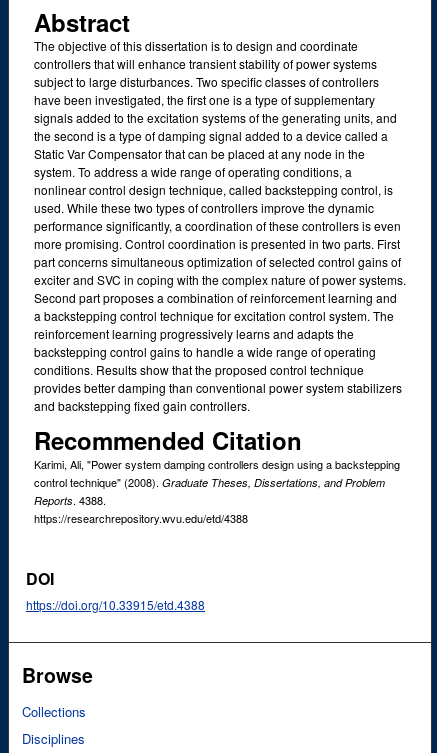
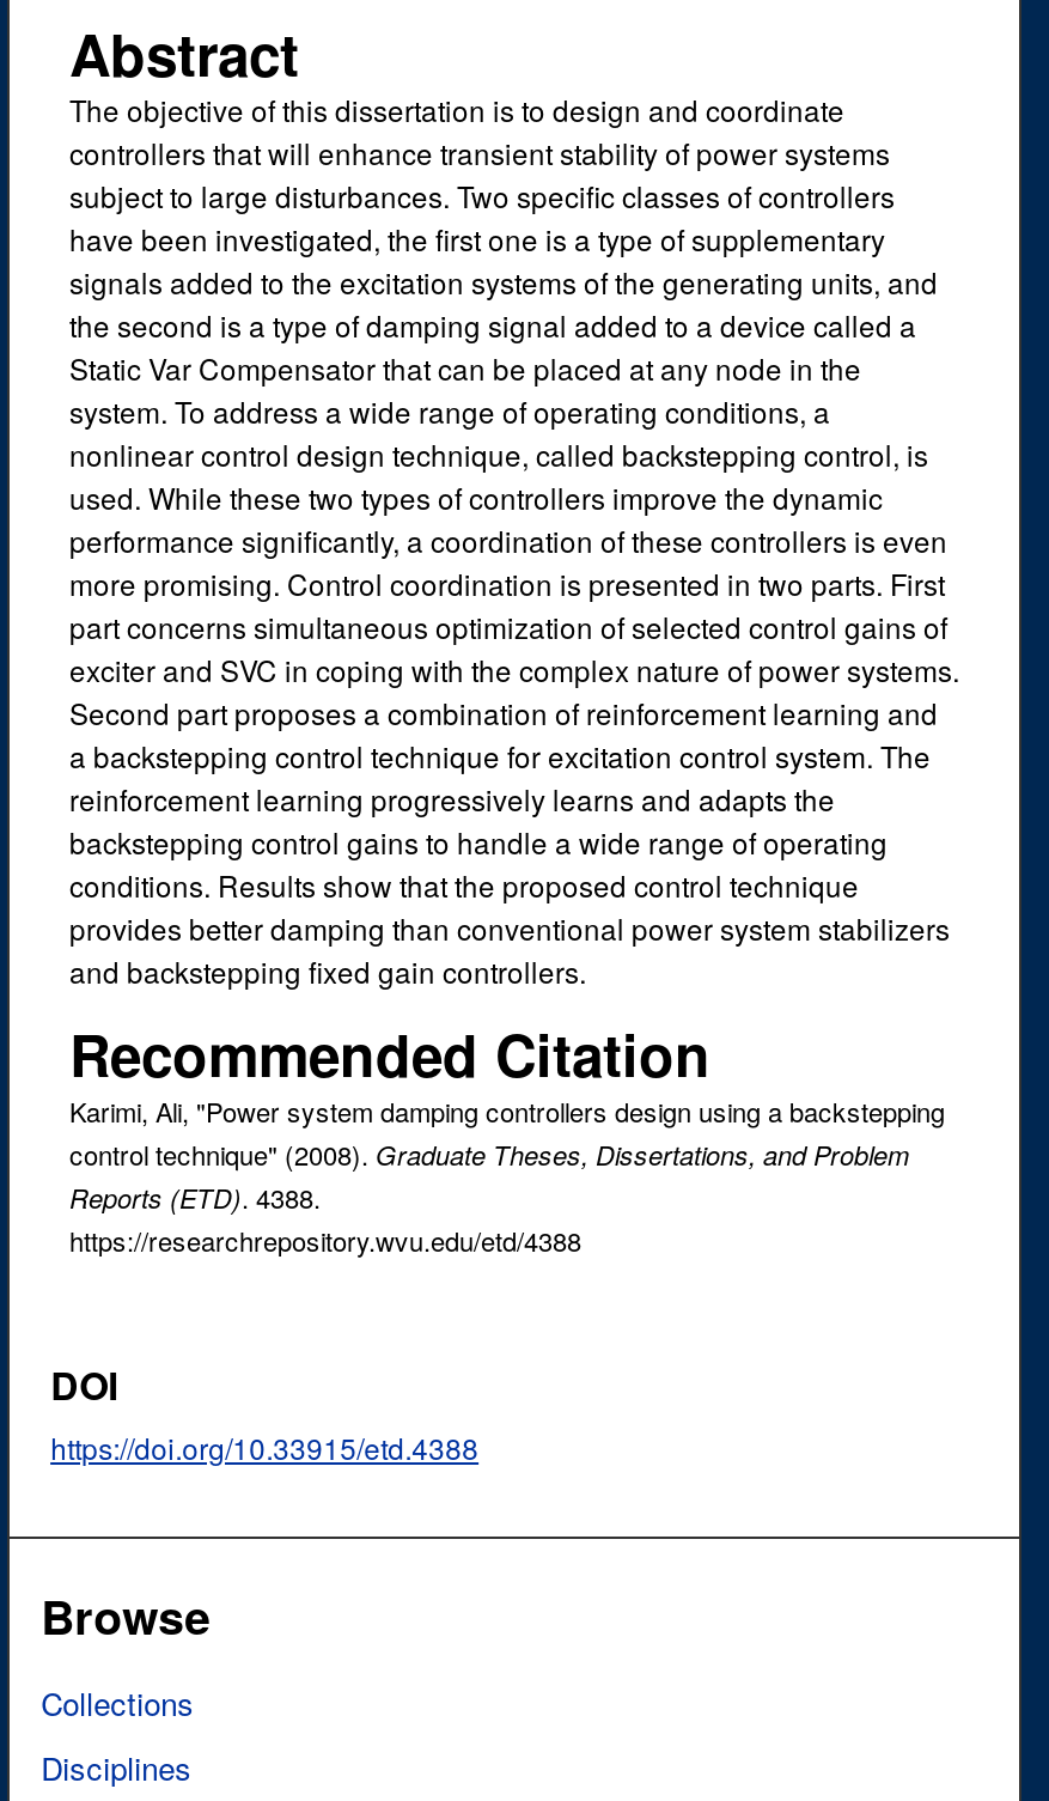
[34,492,106,508] Reports. 4388. -> [69,1179,321,1217] Reports (ETD). 4388.

